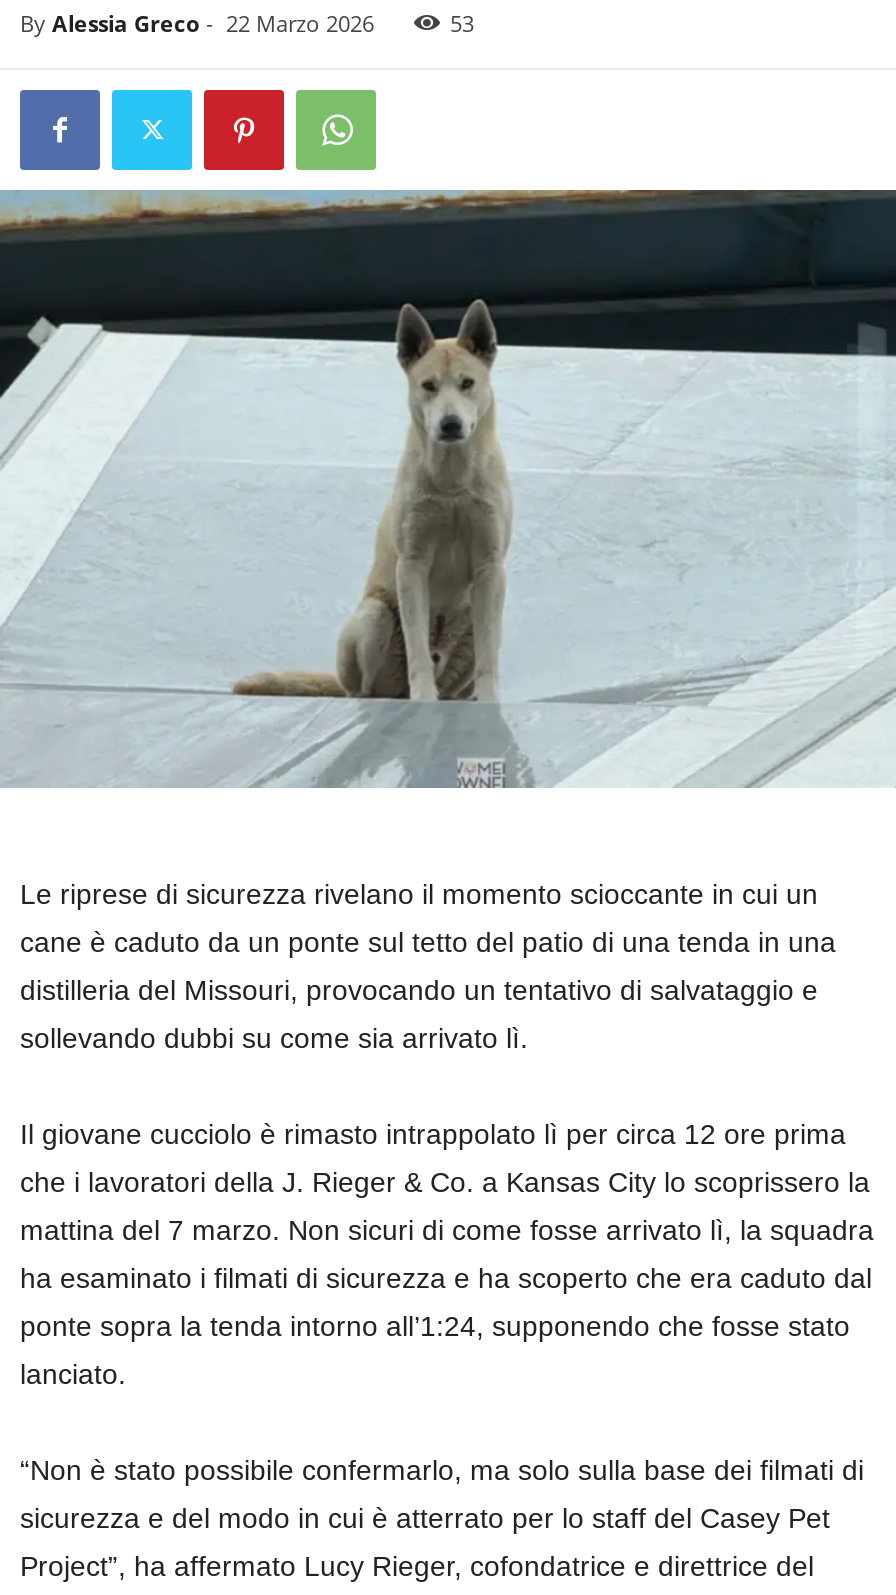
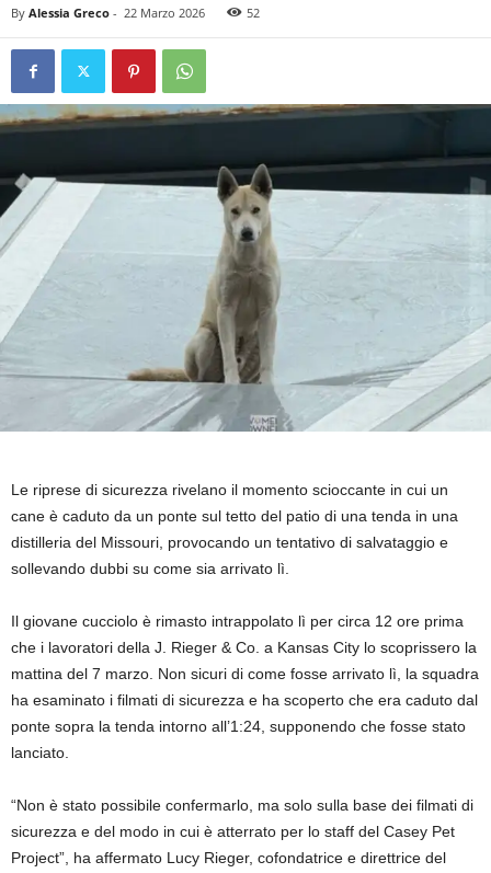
[450,8,474,38] 53 -> [247,4,260,21] 52

